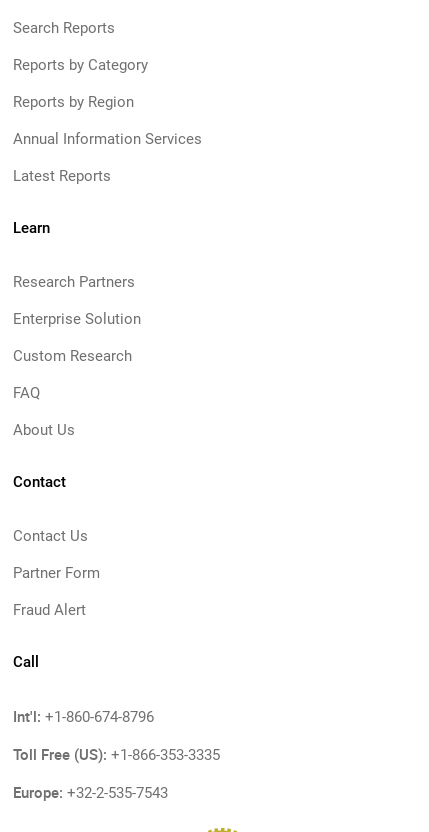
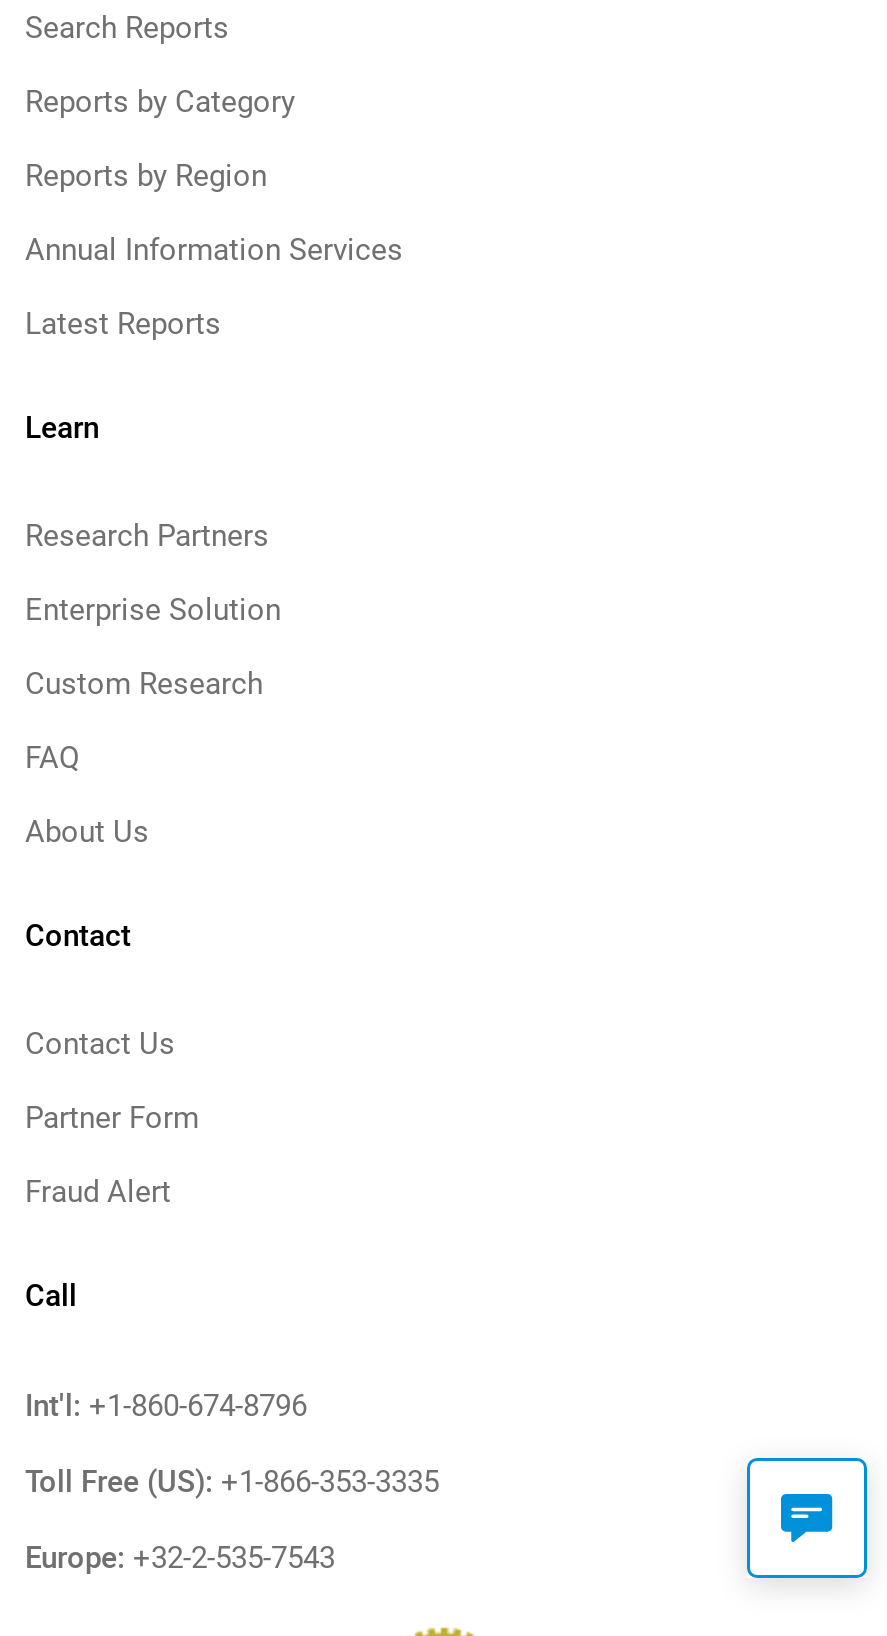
none -> [739,1454,875,1594] [image]

